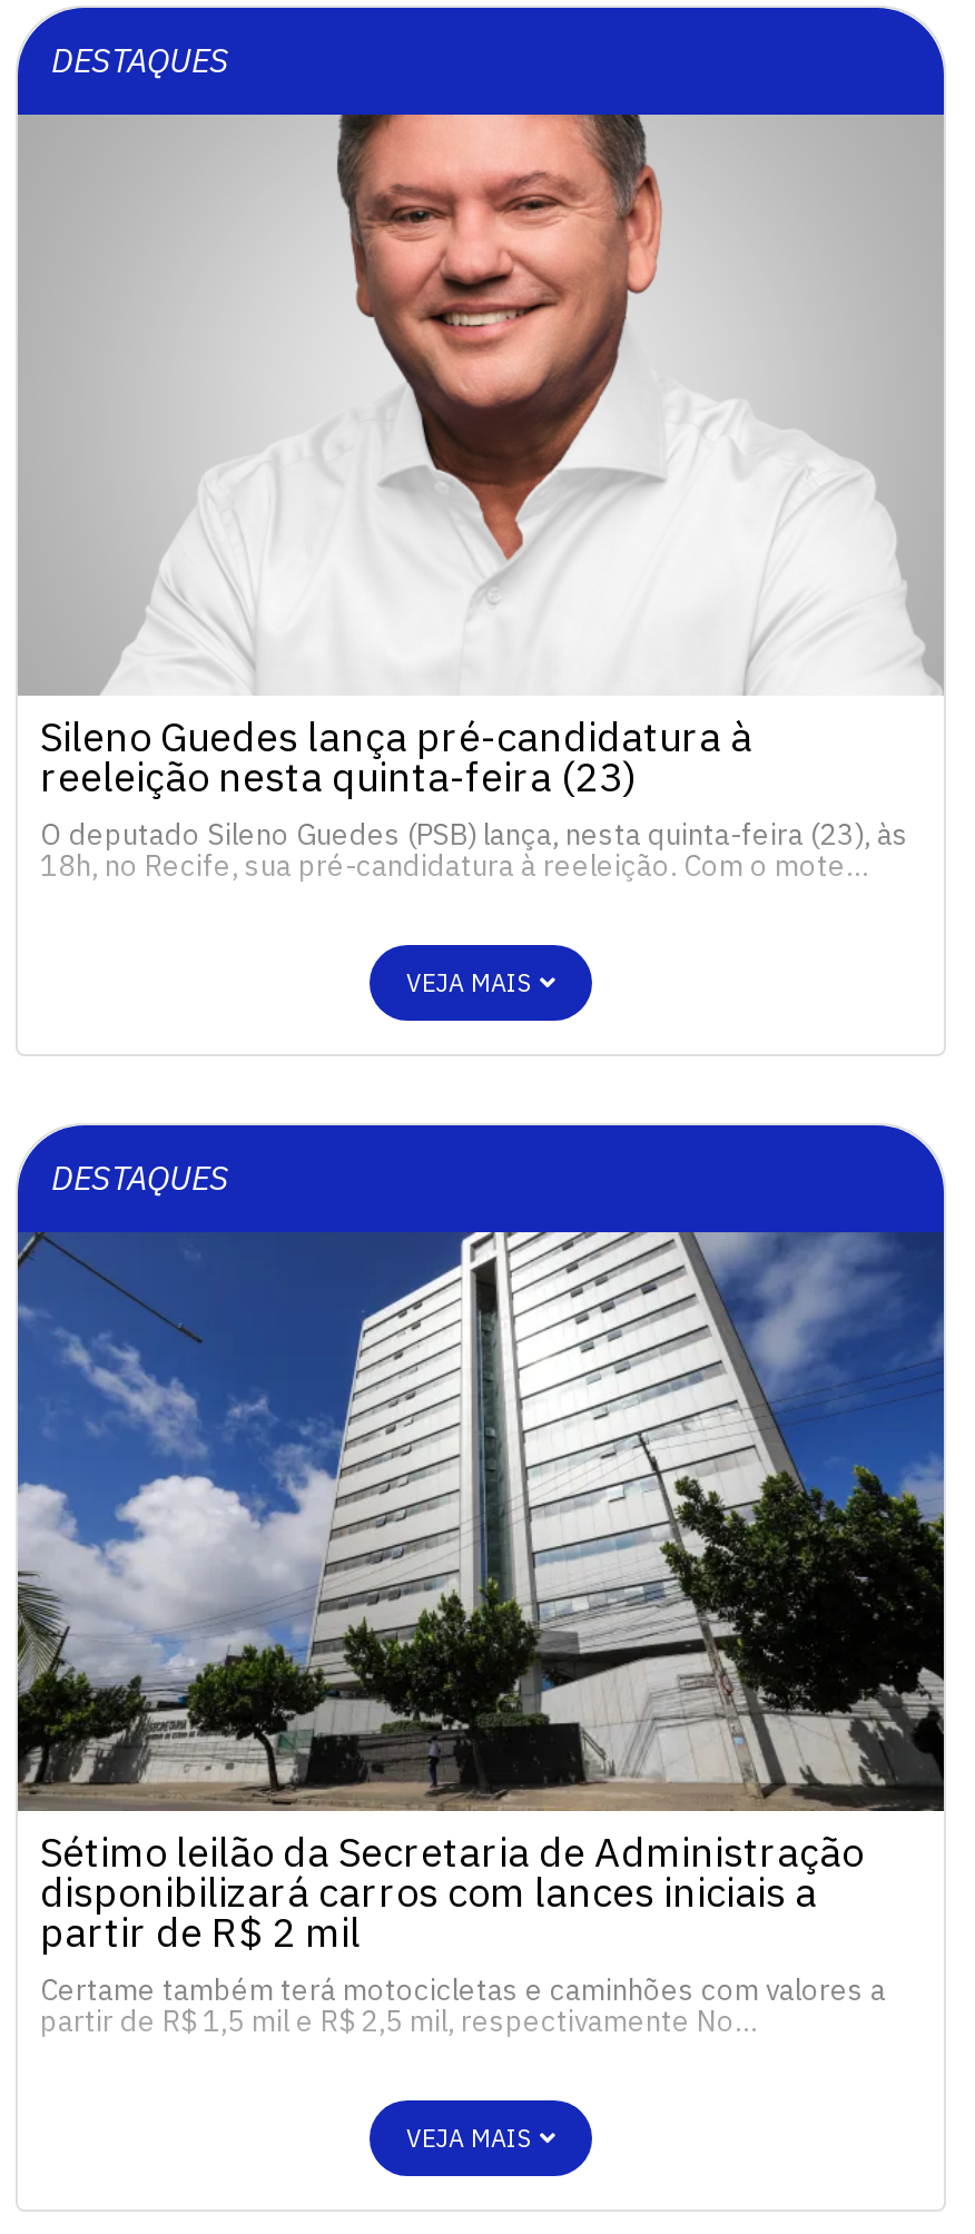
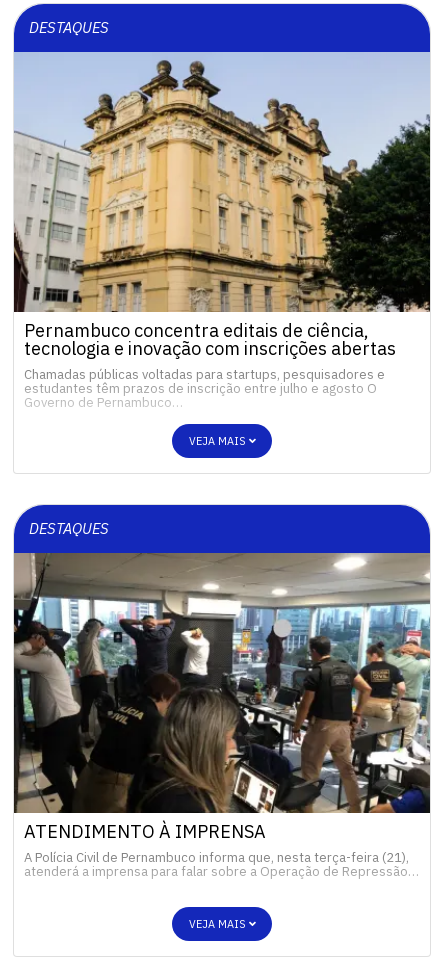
[18,112,944,884] [image] | Sileno Guedes lança pré-candidatura à | reeleição nesta quinta-feira (23) | O deputado Sileno Guedes (PSB) lança, nesta quinta-feira (23), às | 18h, no Recife, sua pré-candidatura à reeleição. Com o mote… -> [14,51,430,411] [image] | Pernambuco concentra editais de ciência, | tecnologia e inovação com inscrições abertas | Chamadas públicas voltadas para startups, pesquisadores e | estudantes têm prazos de inscrição entre julho e agosto O | Governo de Pernambuco…
[16,1230,946,2041] [image] | Sétimo leilão da Secretaria de Administração | disponibilizará carros com lances iniciais a | partir de R$ 2 mil | Certame também terá motocicletas e caminhões com valores a | partir de R$ 1,5 mil e R$ 2,5 mil, respectivamente No… -> [13,552,431,880] [image] | ATENDIMENTO À IMPRENSA | A Polícia Civil de Pernambuco informa que, nesta terça-feira (21), | atenderá a imprensa para falar sobre a Operação de Repressão…

